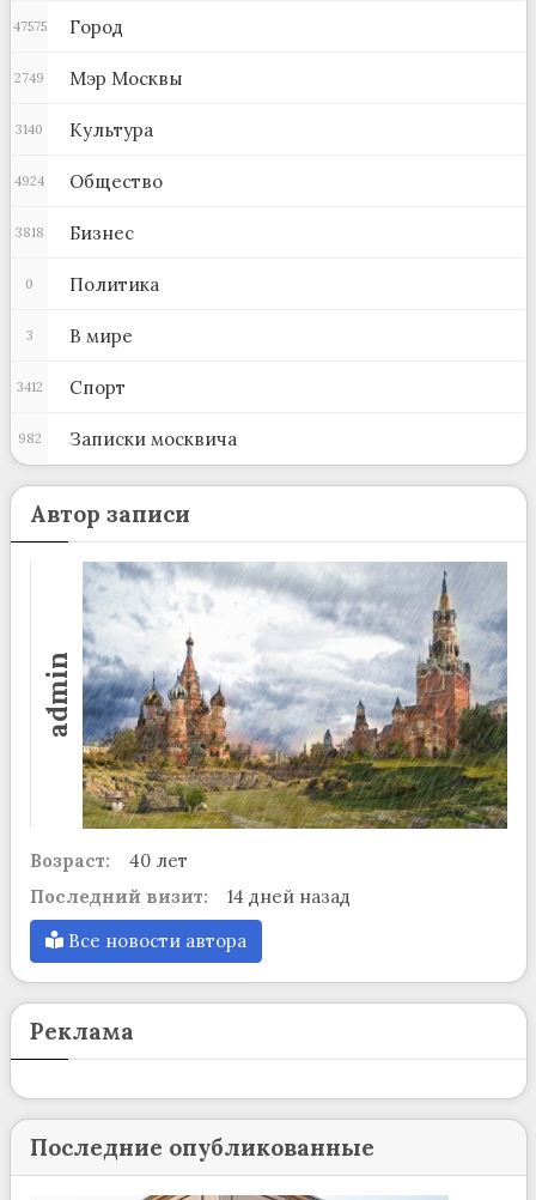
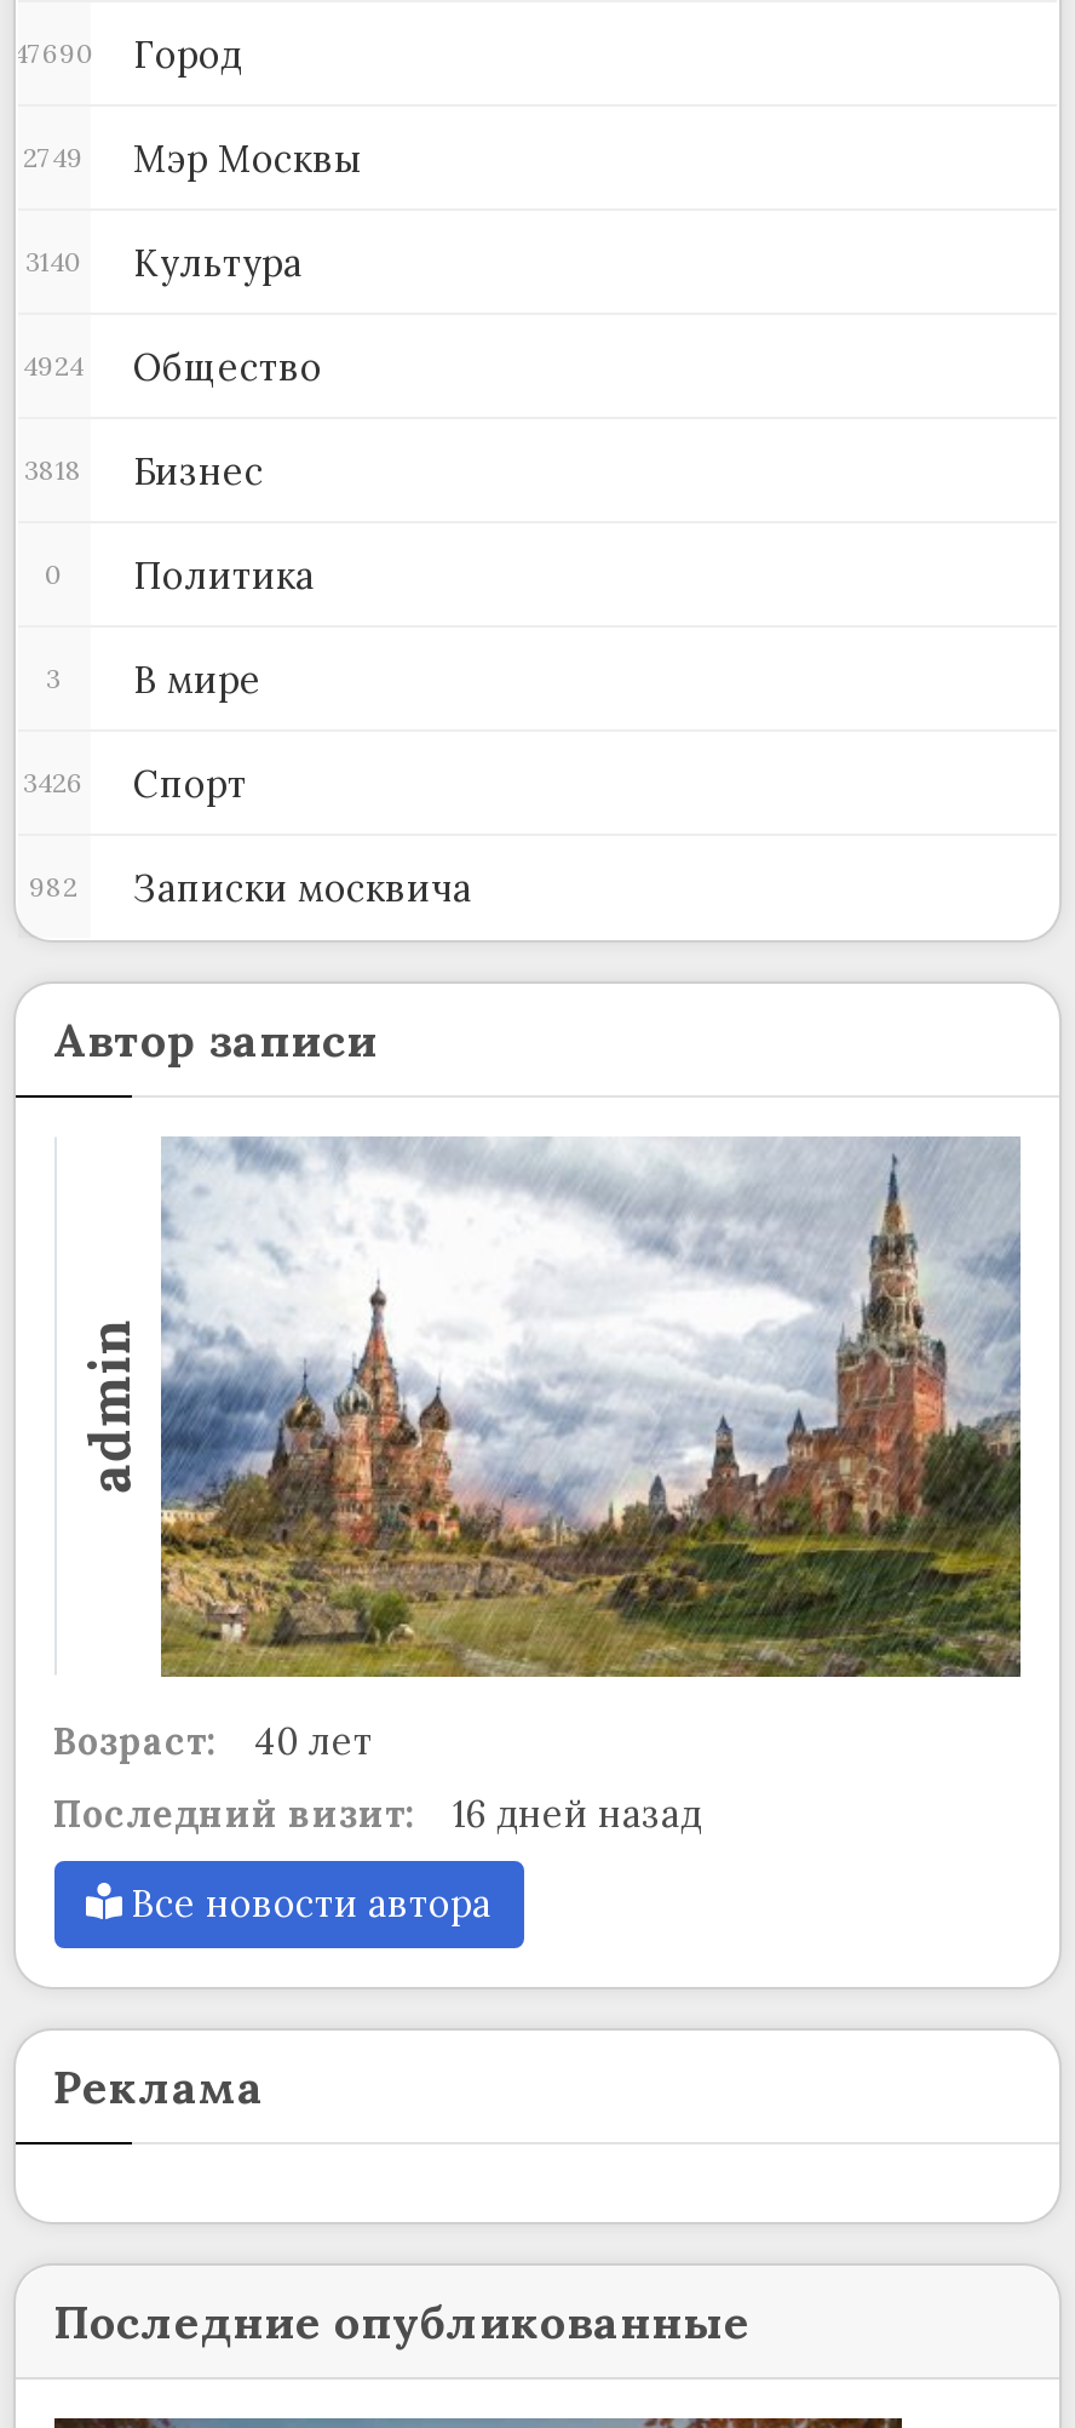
[13,15,123,38] 47575 Город -> [13,31,242,77] 47690 Город
[16,376,125,399] 3412 Спорт -> [23,760,247,806] 3426 Спорт
[29,884,350,907] Последний визит: 14 дней назад -> [53,1789,702,1836] Последний визит: 16 дней назад

